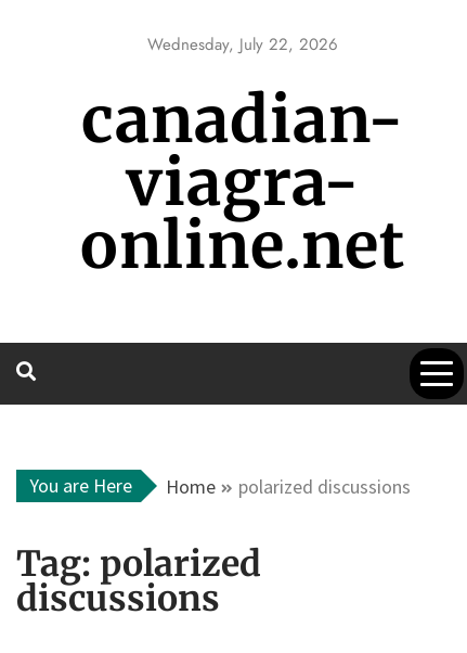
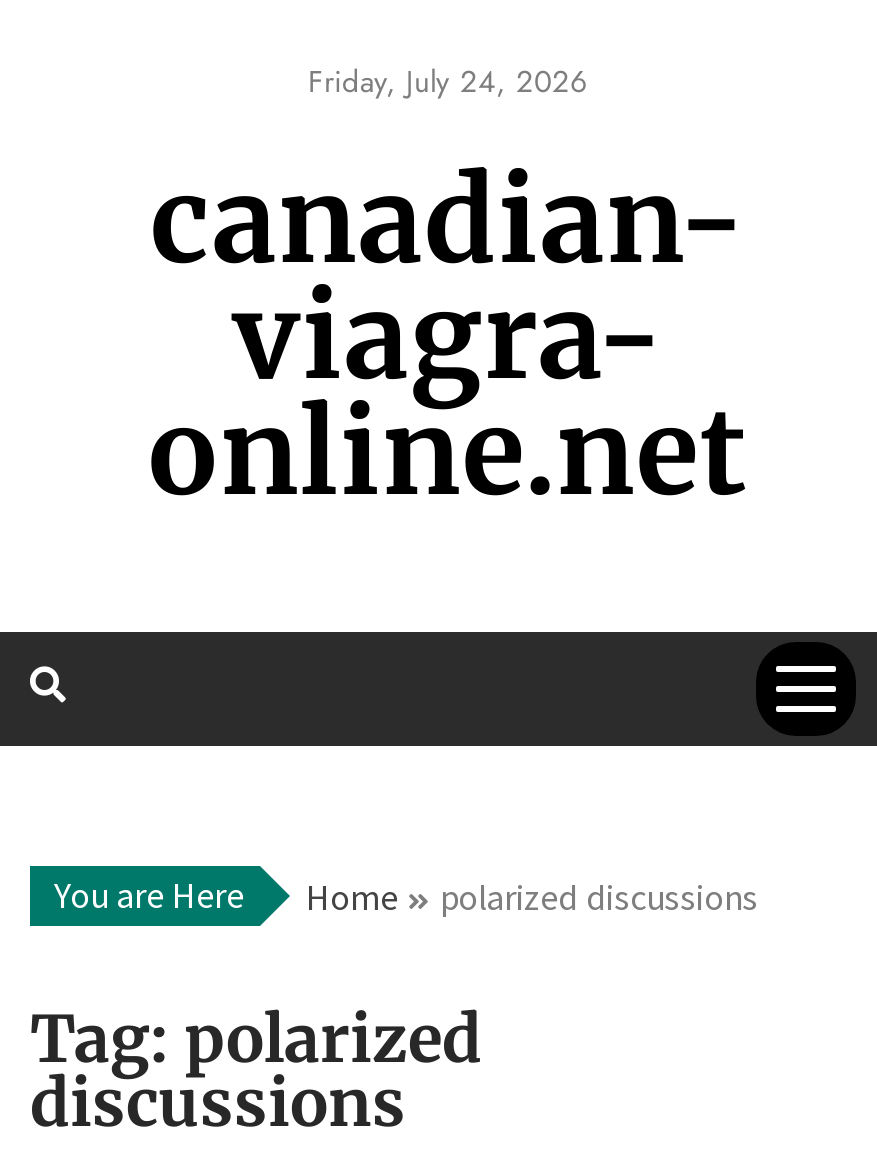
[147,33,338,56] Wednesday, July 22, 2026 -> [308,60,588,104] Friday, July 24, 2026

